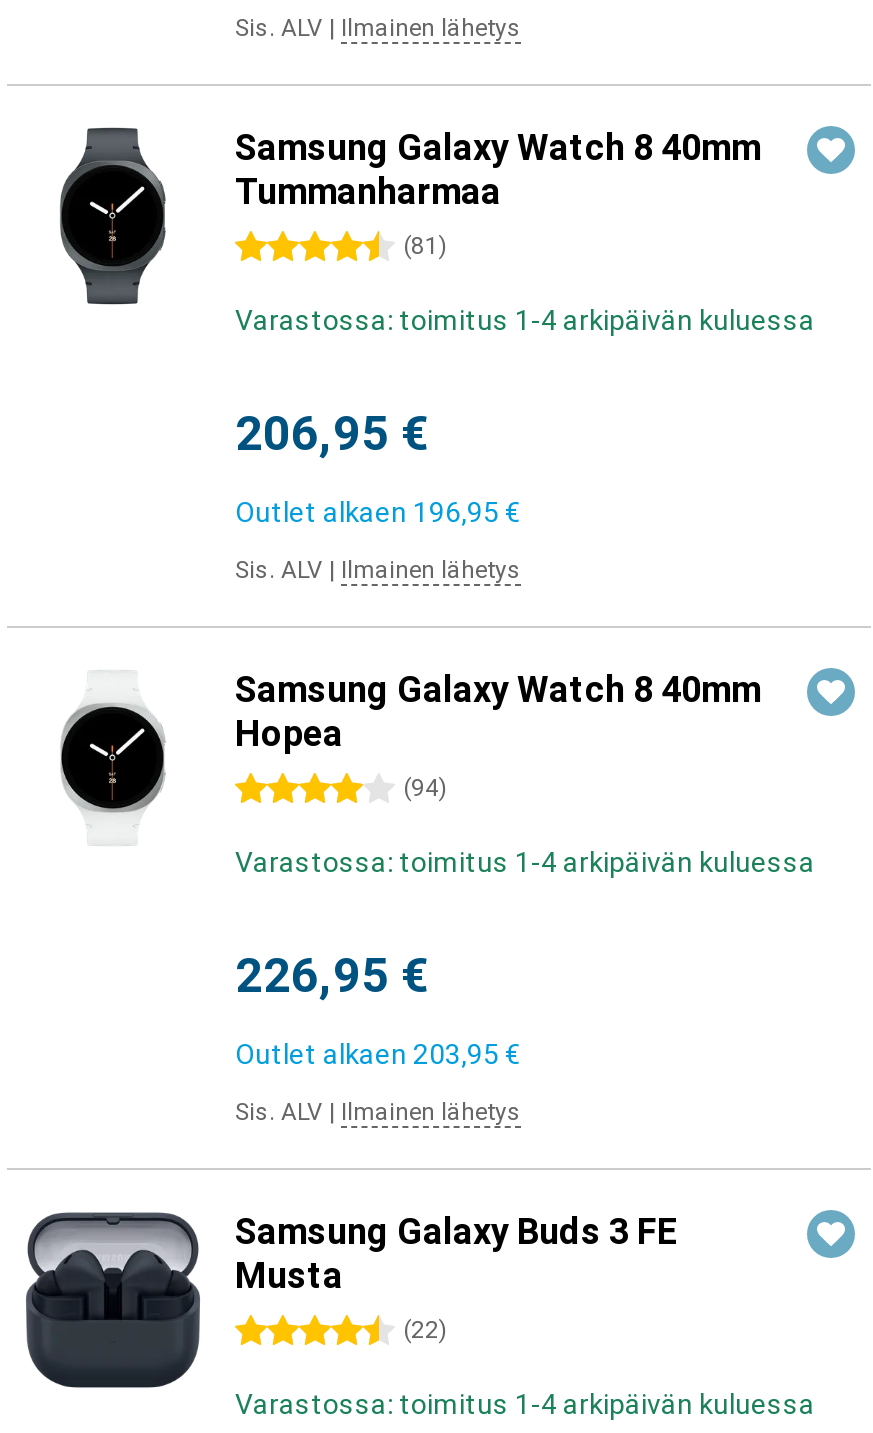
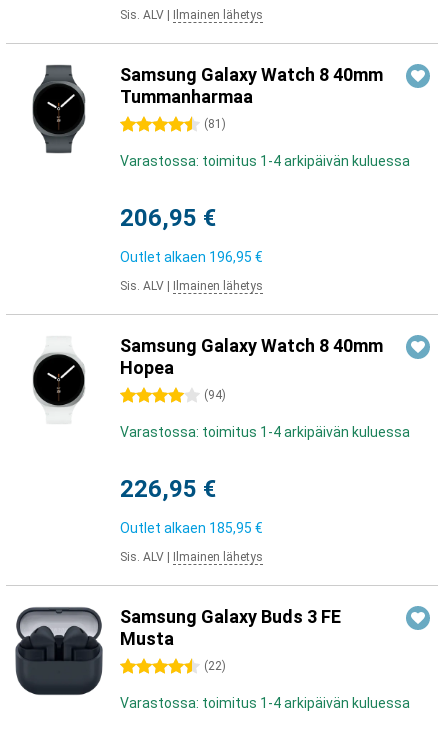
[235,1038,521,1070] Outlet alkaen 203,95 € -> [120,520,263,536] Outlet alkaen 185,95 €

